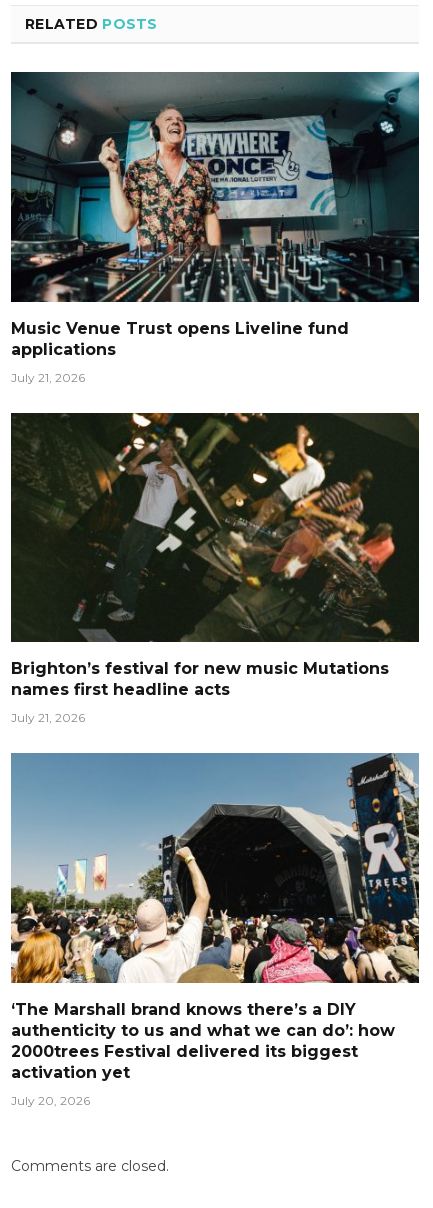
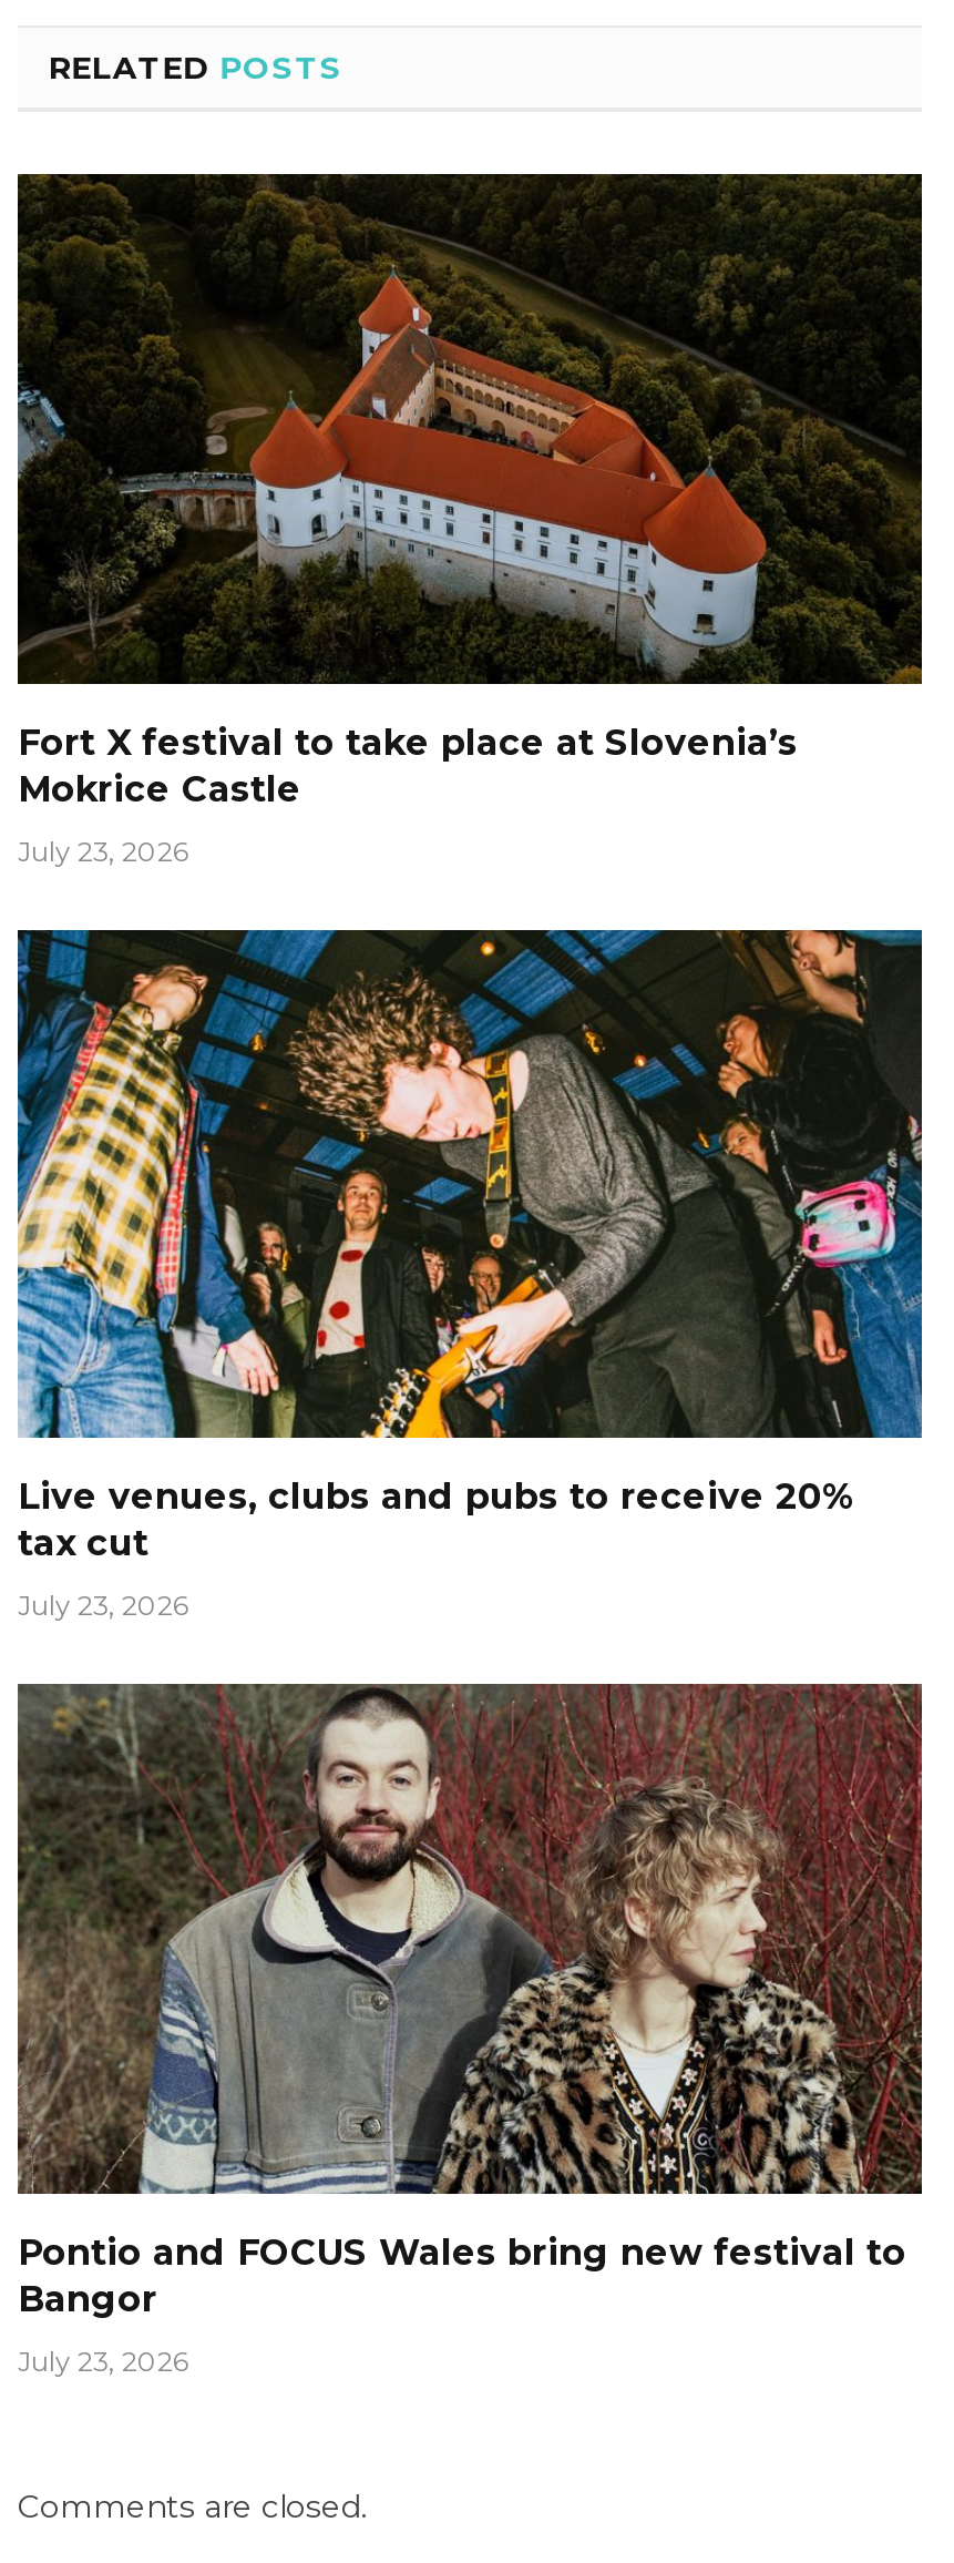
[11,71,420,359] [image] | Music Venue Trust opens Liveline fund | applications -> [16,172,922,810] [image] | Fort X festival to take place at Slovenia’s | Mokrice Castle
[11,370,85,385] July 21, 2026 -> [18,834,188,868] July 23, 2026
[10,412,420,699] [image] | Brighton’s festival for new music Mutations | names first headline acts -> [16,928,924,1565] [image] | Live venues, clubs and pubs to receive 20% | tax cut
[11,710,85,725] July 21, 2026 -> [18,1589,188,1622] July 23, 2026
[10,752,420,1082] [image] | ‘The Marshall brand knows there’s a DIY | authenticity to us and what we can do’: how | 2000trees Festival delivered its biggest | activation yet -> [16,1682,924,2320] [image] | Pontio and FOCUS Wales bring new festival to | Bangor
[11,1093,90,1108] July 20, 2026 -> [18,2344,188,2377] July 23, 2026

